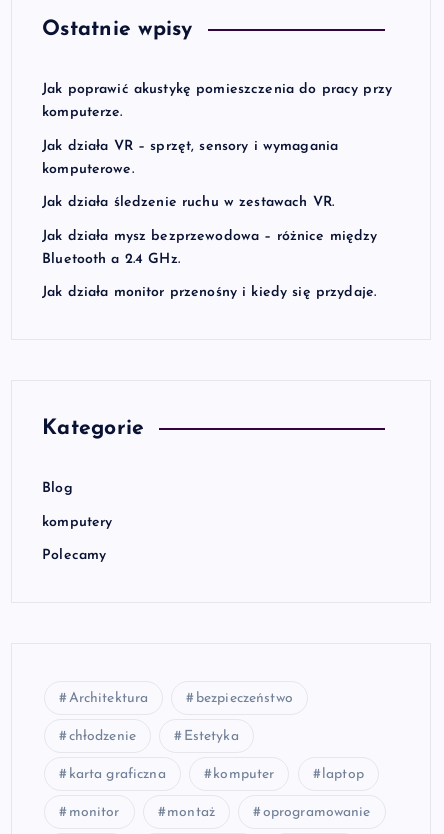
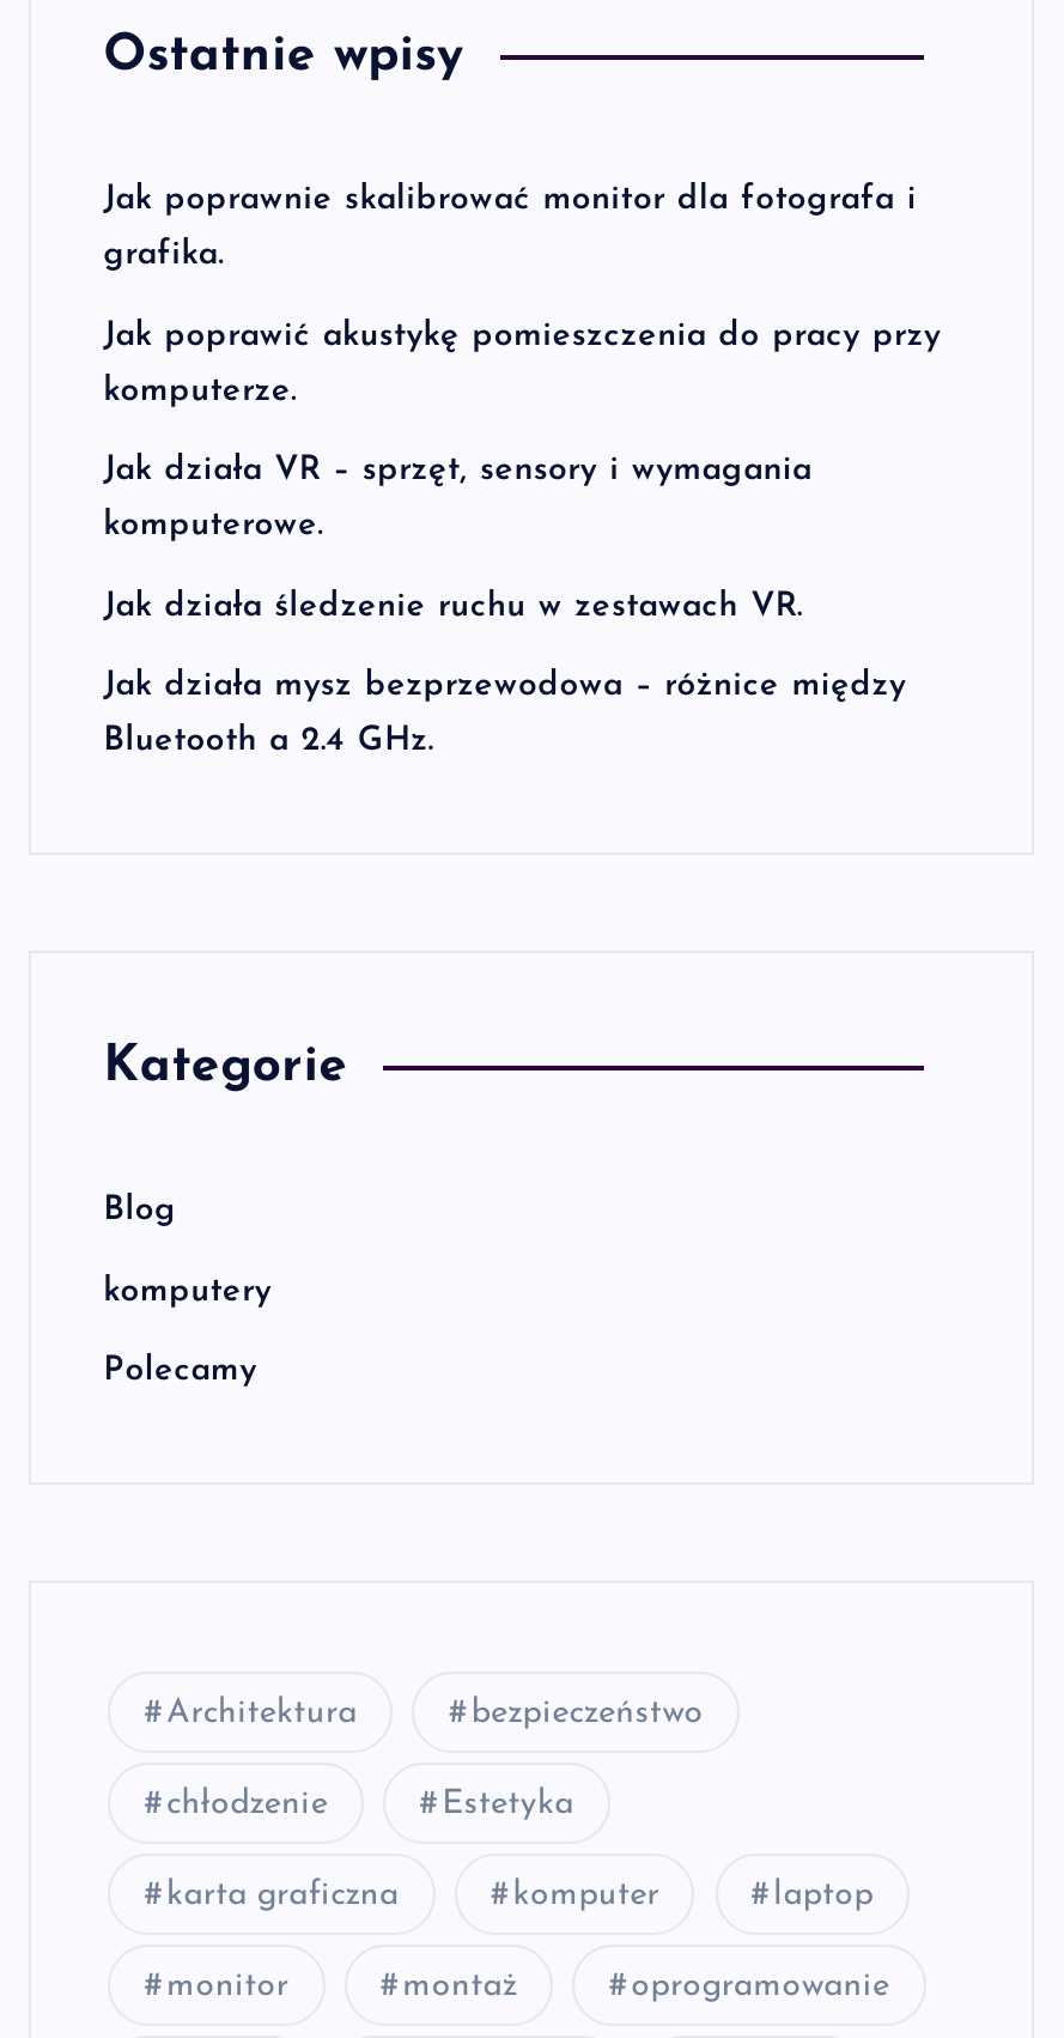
none -> [103,182,917,273] Jak poprawnie skalibrować monitor dla fotografa i | grafika.
moved [42,82,392,267] -> [103,317,941,759]: Jak poprawić akustykę pomieszczenia do pracy przy | komputerze. | Jak działa VR – sprzęt, sensory i wymagania | komputerowe. | Jak działa śledzenie ruchu w zestawach VR. | Jak działa mysz bezprzewodowa – różnice między | Bluetooth a 2.4 GHz.
[42,285,376,300] Jak działa monitor przenośny i kiedy się przydaje. -> none

